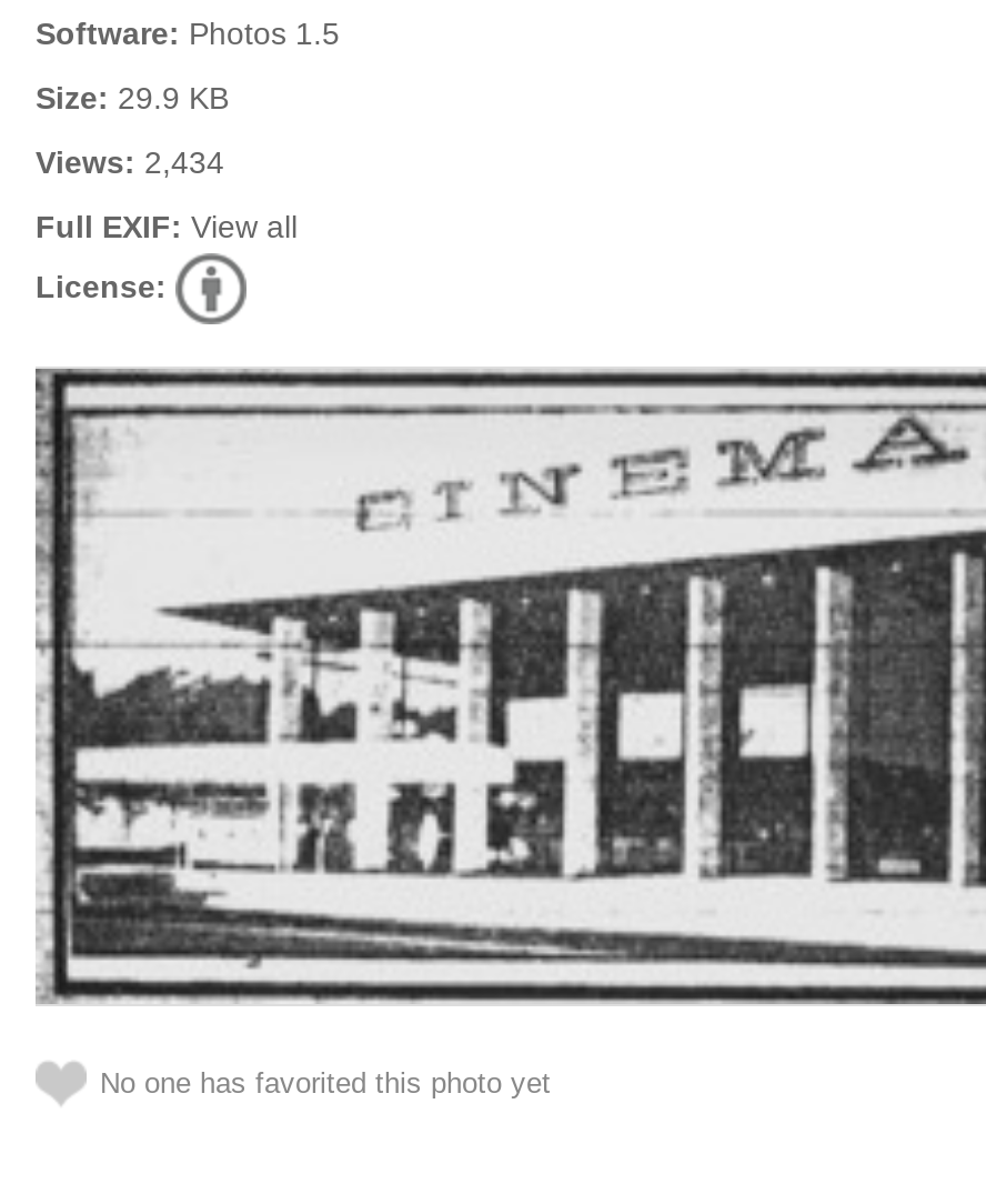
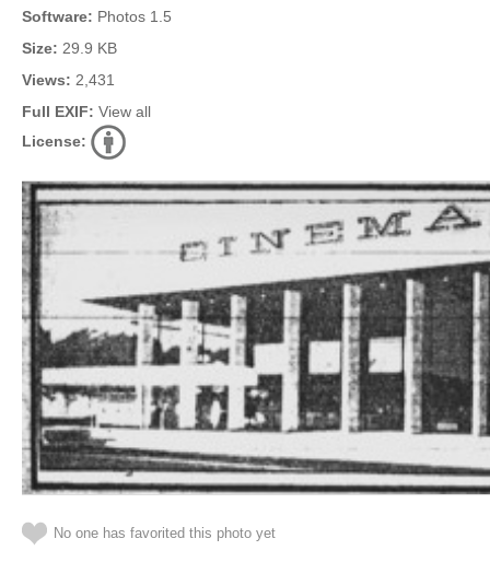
[36,144,224,180] Views: 2,434 -> [22,71,115,89] Views: 2,431

